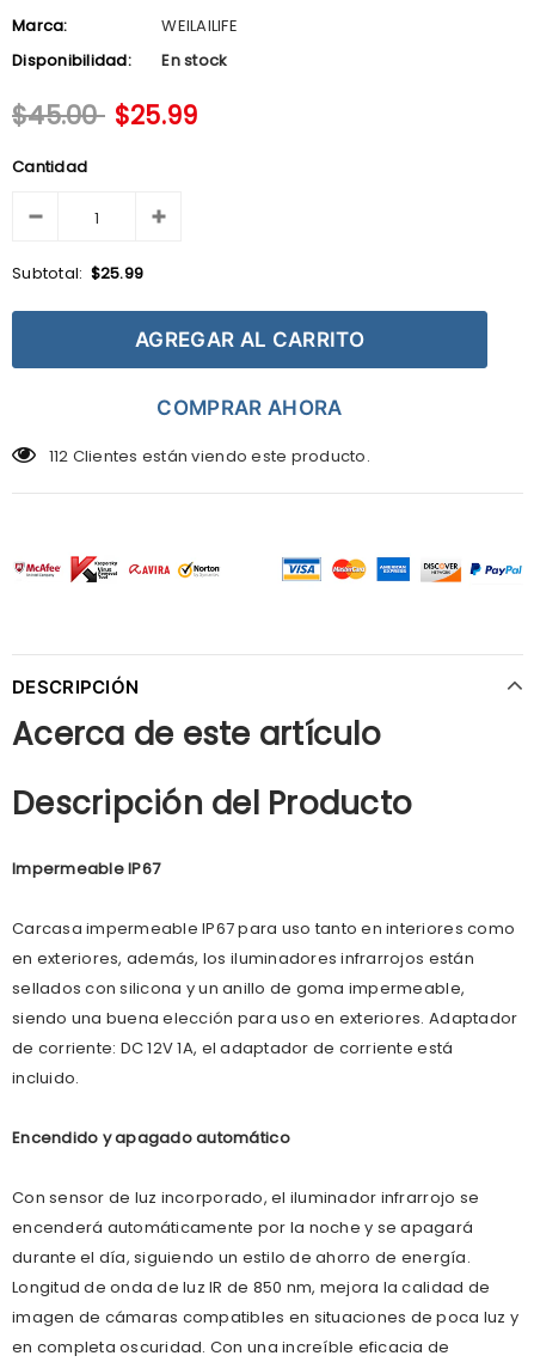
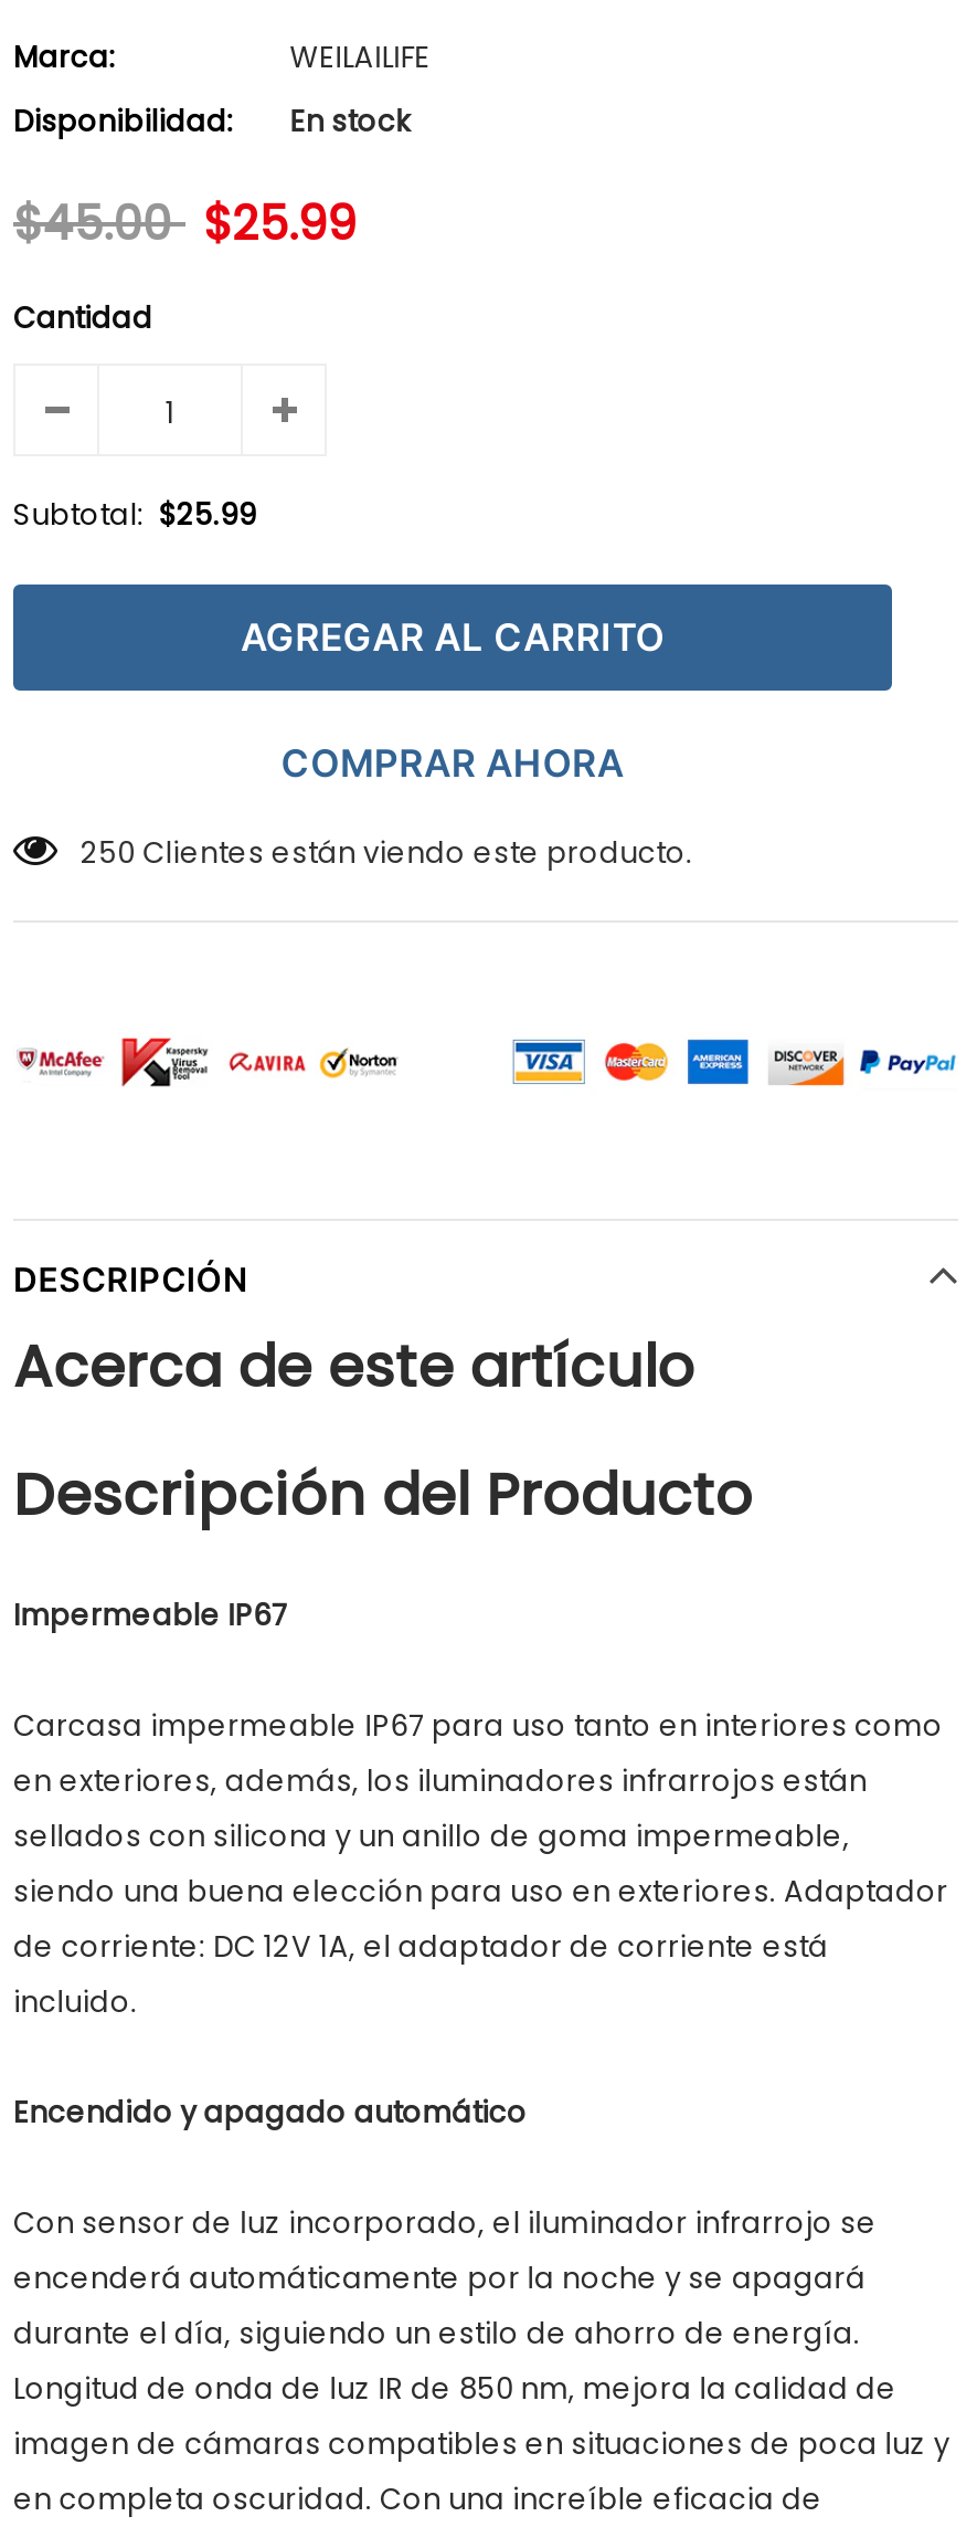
[48,444,370,467] 112 Clientes están viendo este producto. -> [81,831,693,873] 250 Clientes están viendo este producto.

